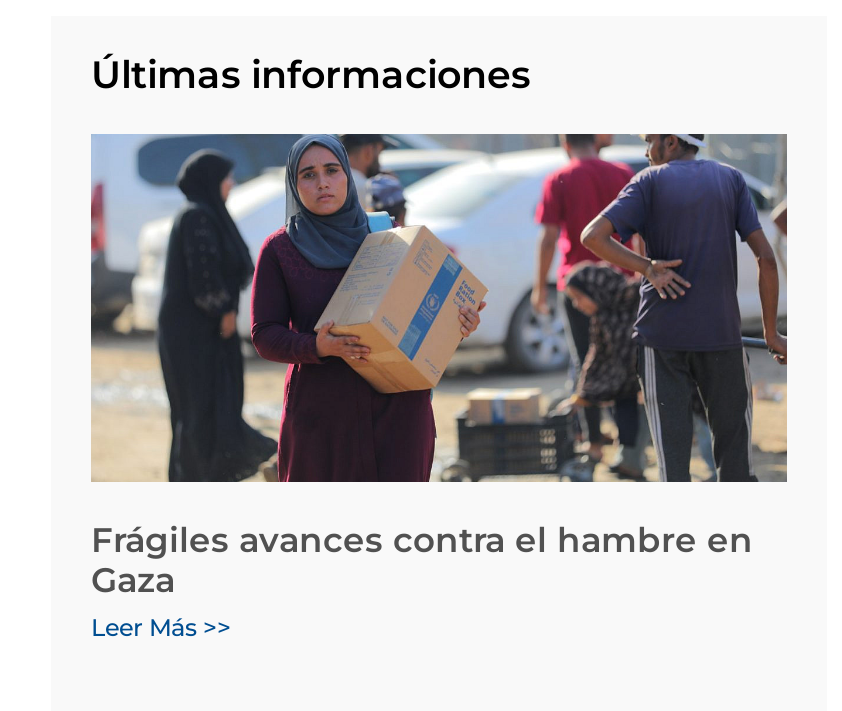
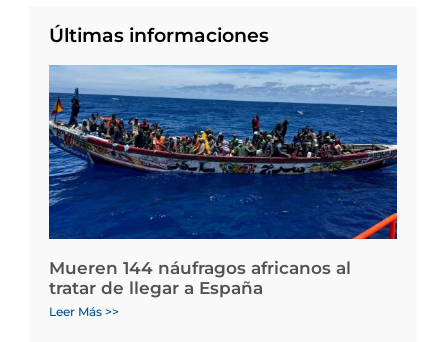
[89,132,789,601] [image] | Frágiles avances contra el hambre en | Gaza -> [48,64,398,298] [image] | Mueren 144 náufragos africanos al | tratar de llegar a España

